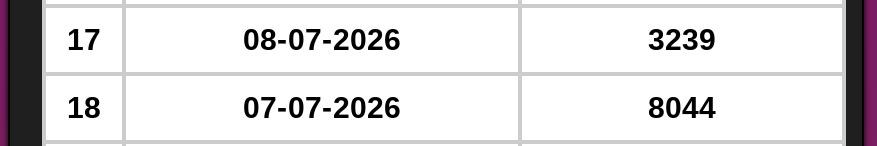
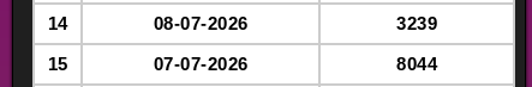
[67,22,101,56] 17 -> [47,13,68,33] 14
[67,90,101,124] 18 -> [47,53,68,74] 15

